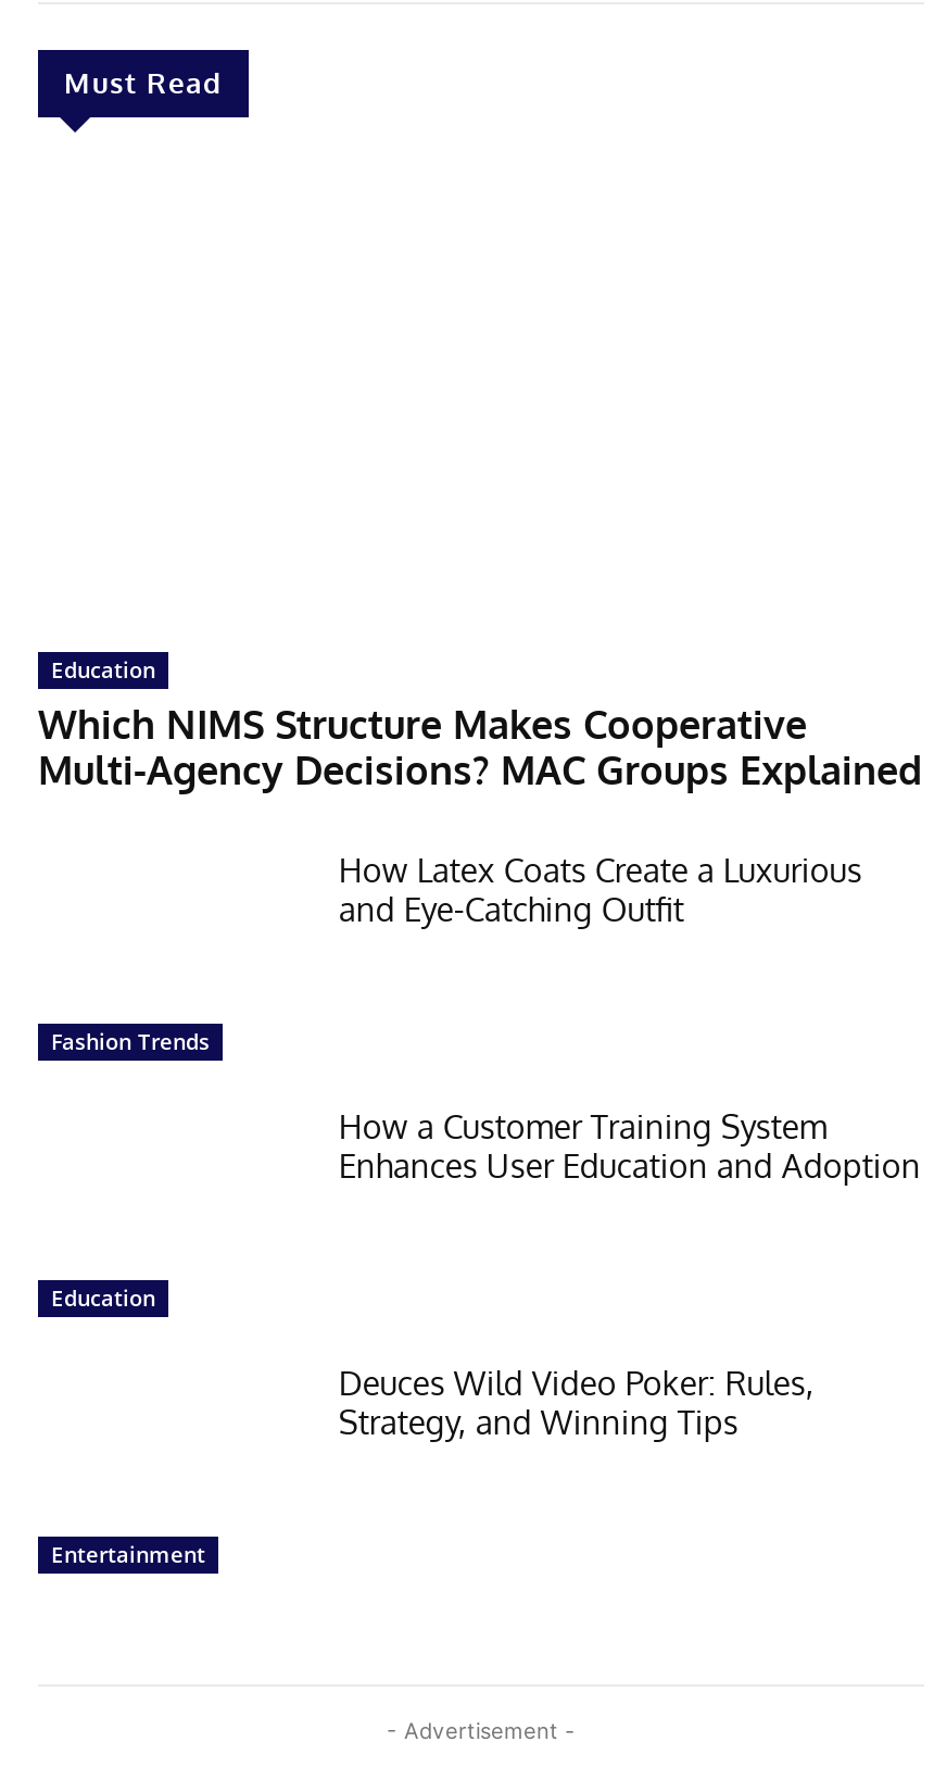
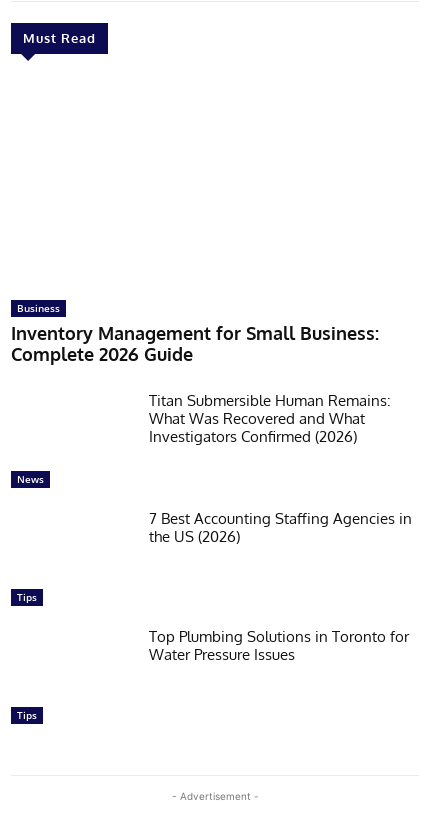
[38,654,922,793] Education | Which NIMS Structure Makes Cooperative | Multi-Agency Decisions? MAC Groups Explained -> [11,301,379,365] Business | Inventory Management for Small Business: | Complete 2026 Guide
[339,850,862,930] How Latex Coats Create a Luxurious | and Eye-Catching Outfit -> [149,391,391,446] Titan Submersible Human Remains: | What Was Recovered and What | Investigators Confirmed (2026)
[51,1025,210,1056] Fashion Trends -> [17,472,44,486] News
[339,1106,921,1186] How a Customer Training System | Enhances User Education and Adoption -> [149,509,412,546] 7 Best Accounting Staffing Agencies in | the US (2026)
[51,1282,155,1312] Education -> [17,590,37,604] Tips
[339,1362,814,1443] Deuces Wild Video Poker: Rules, | Strategy, and Winning Tips -> [149,627,409,664] Top Plumbing Solutions in Toronto for | Water Pressure Issues
[51,1538,205,1568] Entertainment -> [17,708,37,722] Tips

